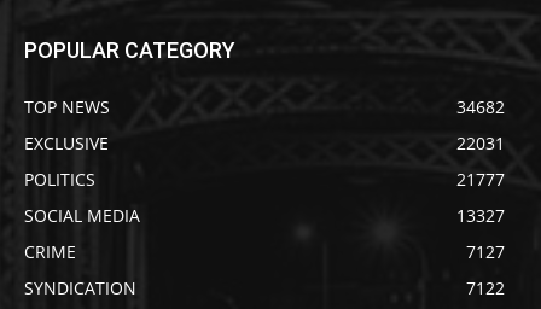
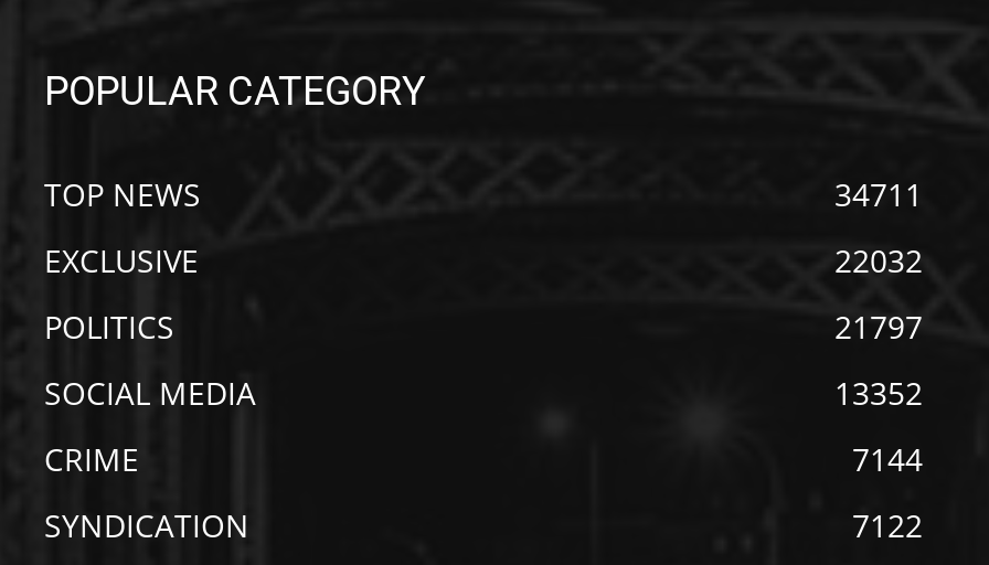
[456,95,505,118] 34682 -> [834,174,923,216] 34711
[456,131,505,154] 22031 -> [834,240,923,282] 22032
[456,168,505,190] 21777 -> [834,306,923,348] 21797
[456,204,505,227] 13327 -> [834,373,923,414] 13352
[466,240,505,263] 7127 -> [852,439,923,481] 7144

